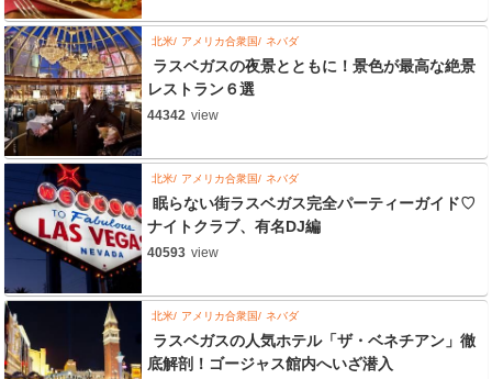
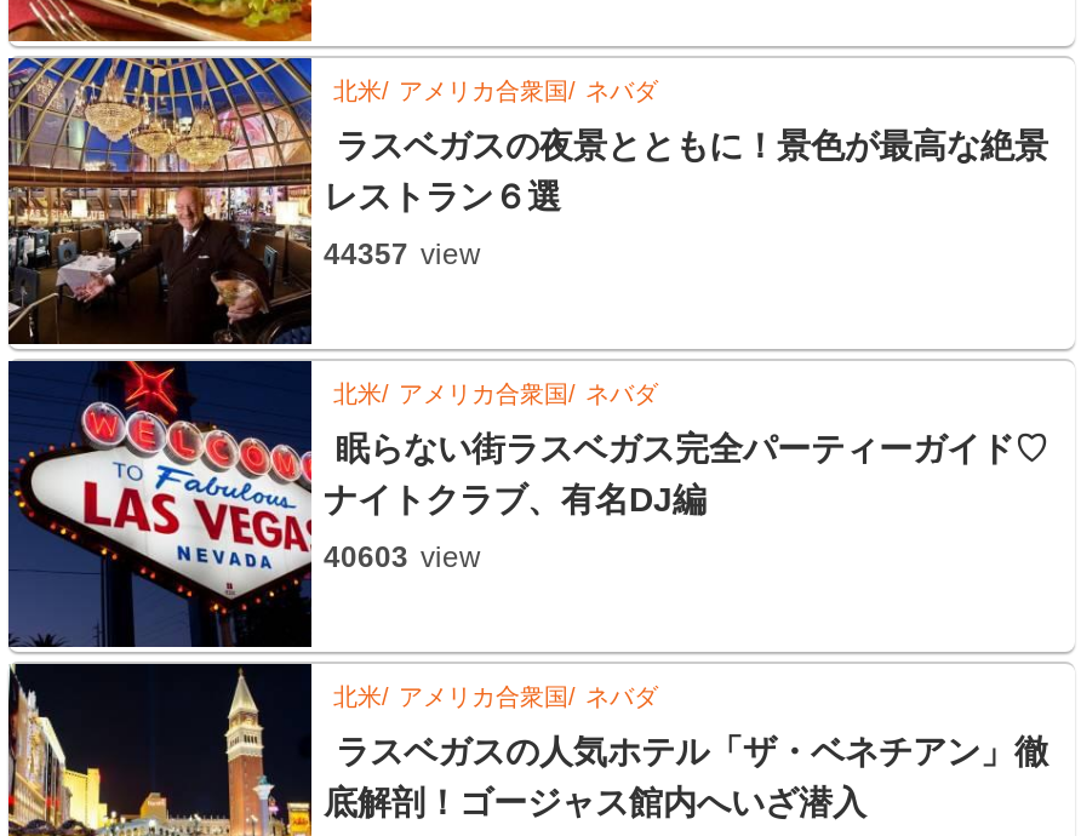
[147,108,219,123] 44342 view -> [324,237,481,271] 44357 view
[147,245,219,260] 40593 view -> [324,540,481,574] 40603 view

